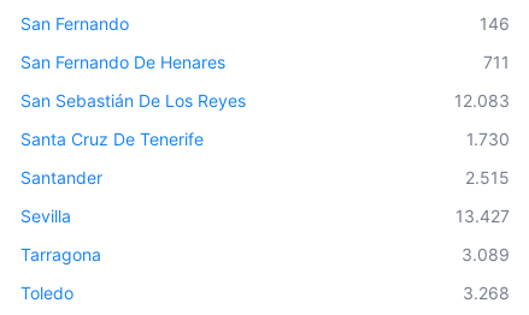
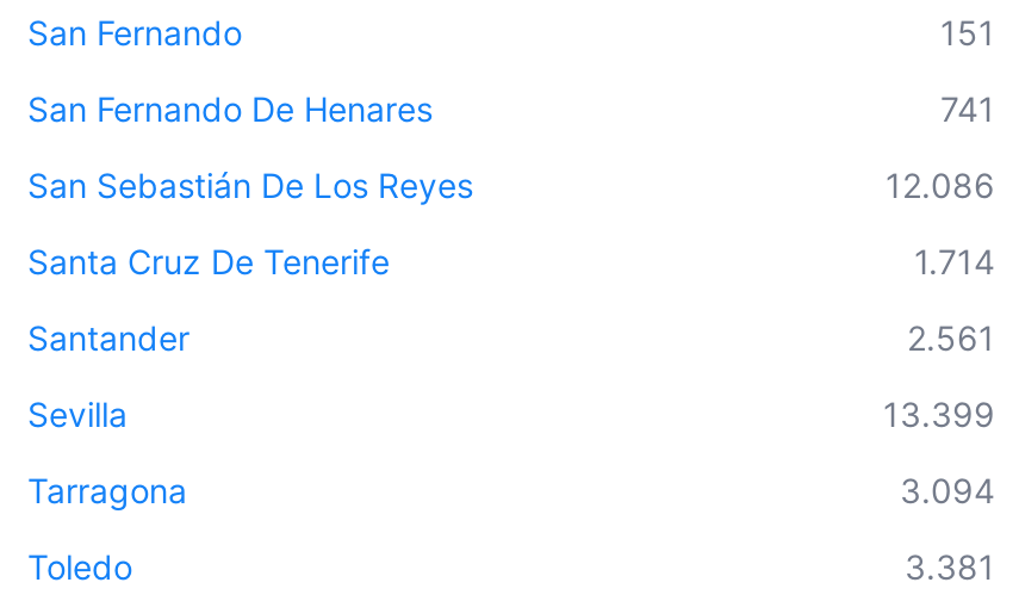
[480,13,510,33] 146 -> [940,11,995,52] 151
[483,51,510,72] 711 -> [940,87,995,128] 741
[454,90,510,110] 12.083 -> [886,164,995,204] 12.086
[466,128,510,149] 1.730 -> [914,240,995,280] 1.714
[465,167,510,187] 2.515 -> [907,316,995,357] 2.561
[455,205,510,226] 13.427 -> [883,393,995,433] 13.399
[462,244,510,264] 3.089 -> [900,469,995,509] 3.094
[463,282,510,302] 3.268 -> [905,545,995,586] 3.381

